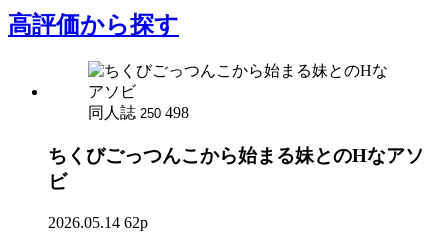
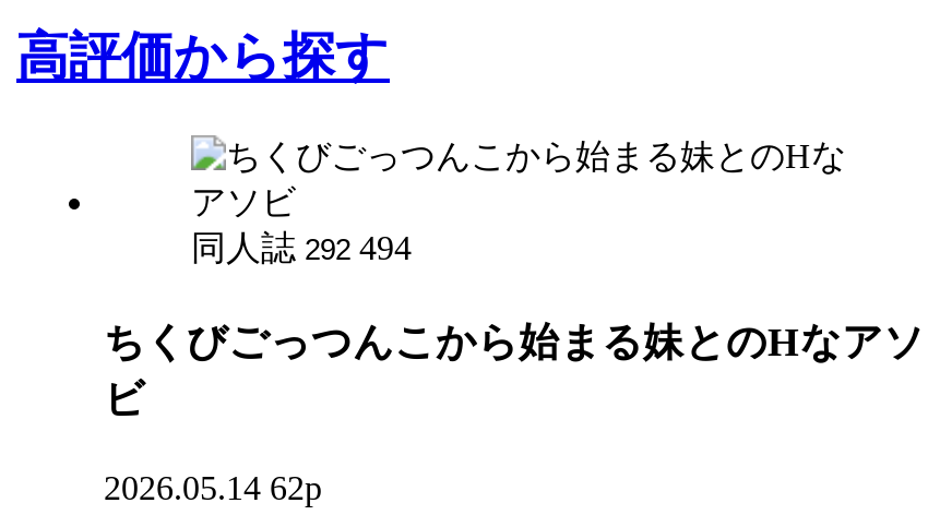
[88,104,189,121] 同人誌 250 498 -> [191,230,412,267] 同人誌 292 494

